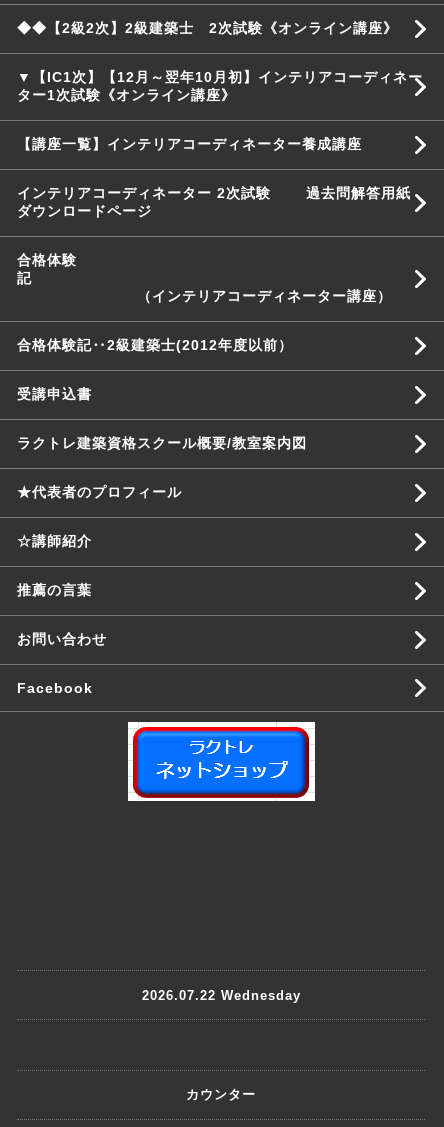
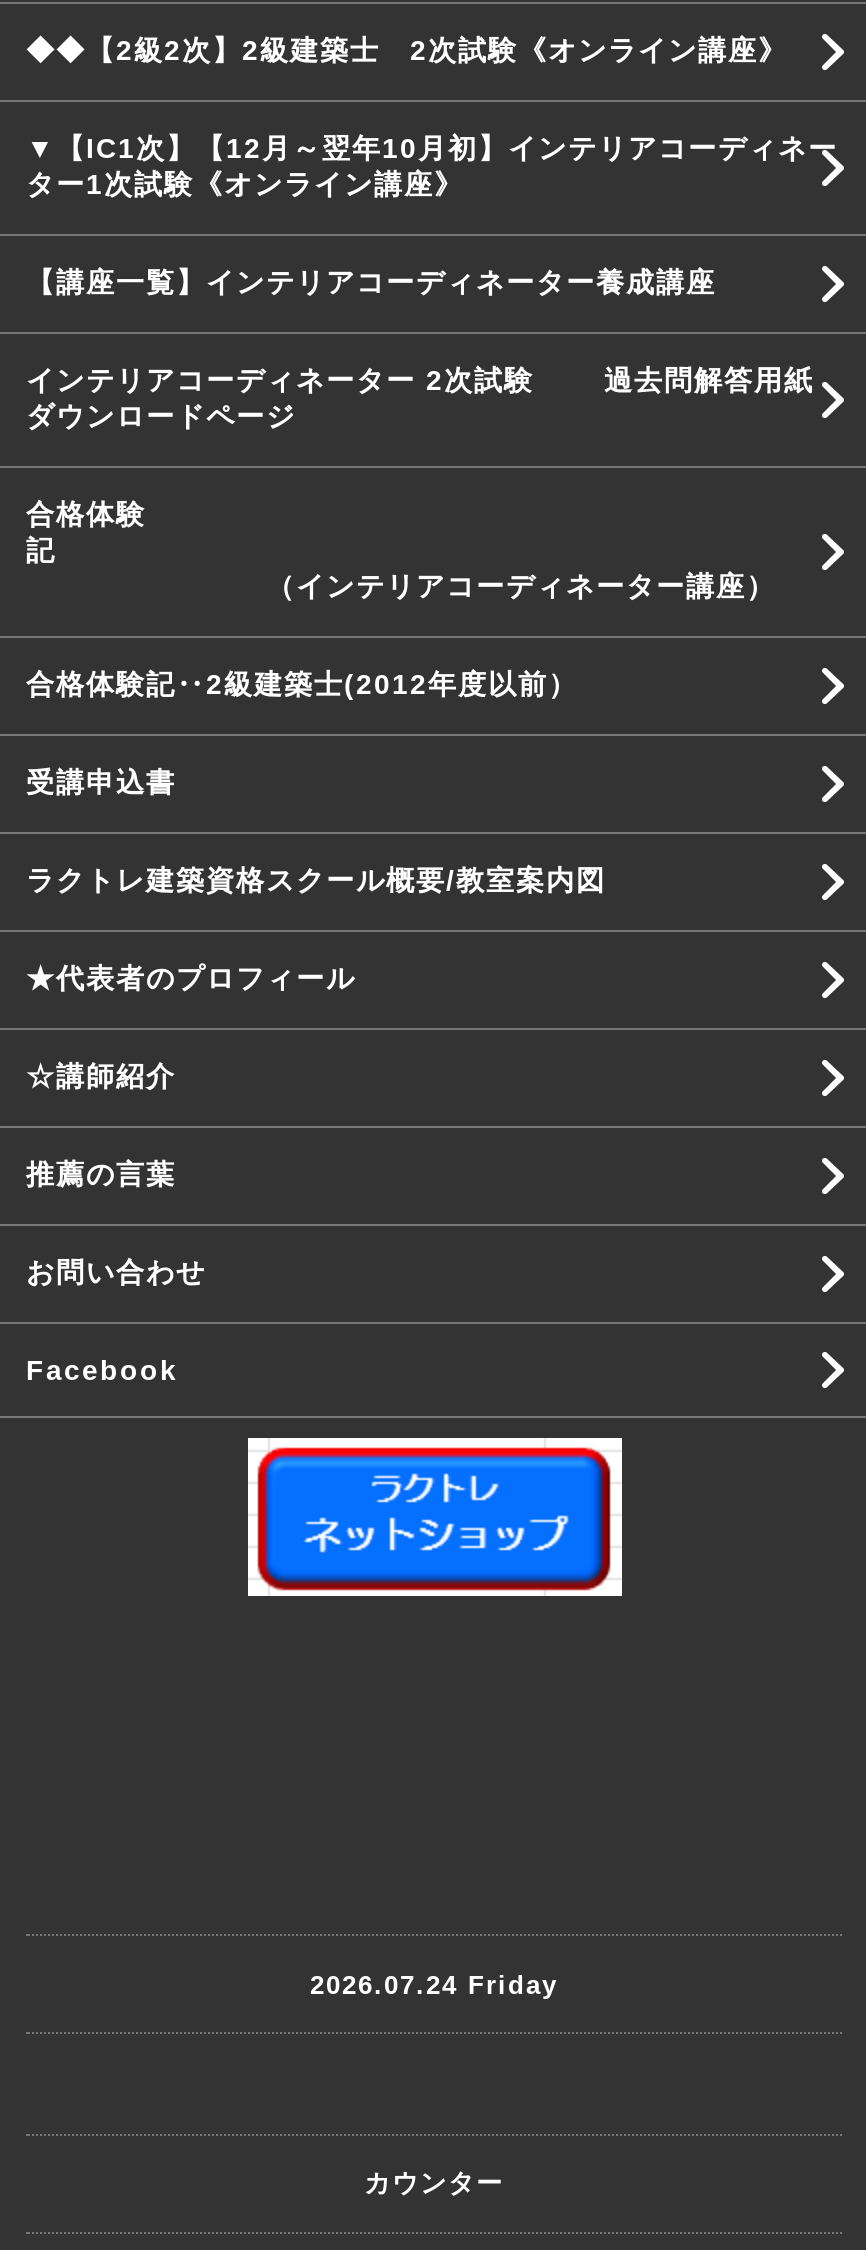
[141,987,300,1002] 2026.07.22 Wednesday -> [310,1969,558,1999] 2026.07.24 Friday

